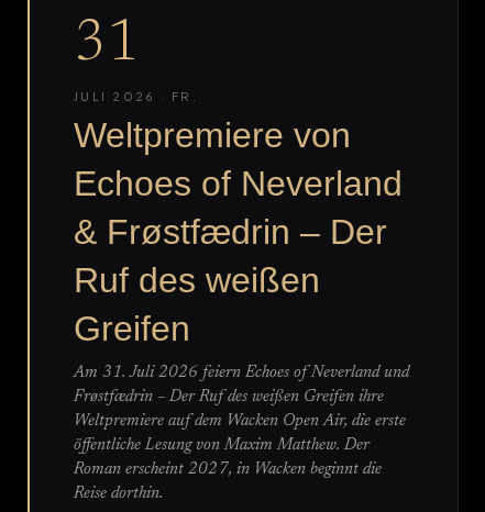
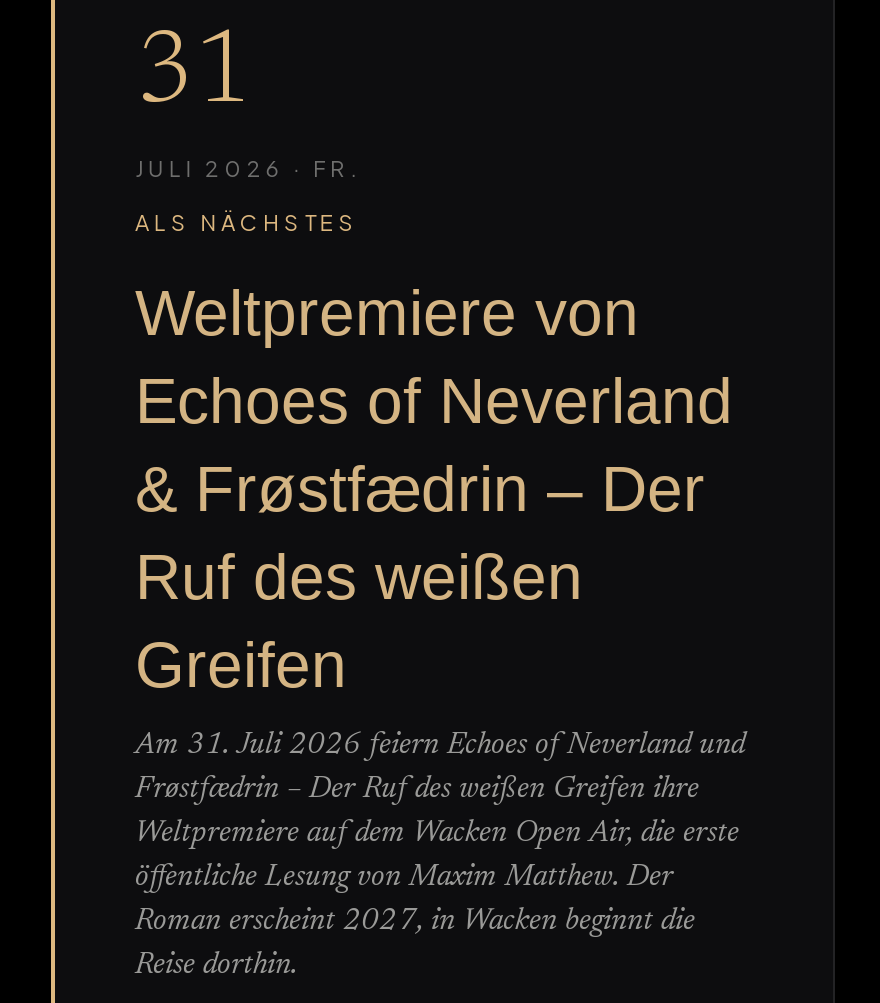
none -> [135,209,359,235] ALS NÄCHSTES

